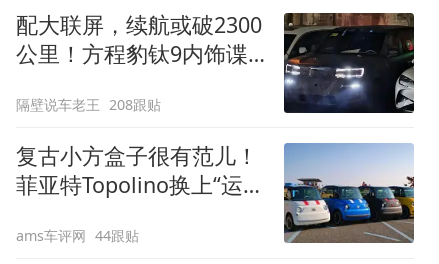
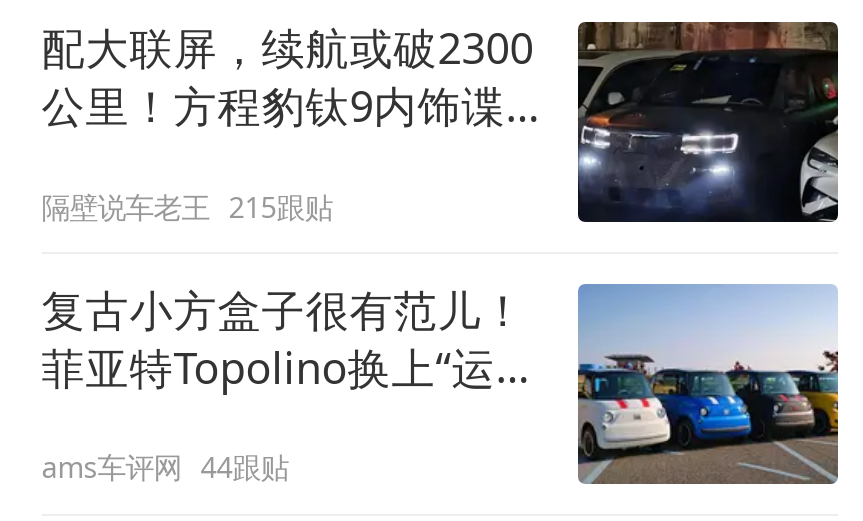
[16,95,161,114] 隔壁说车老王 208跟贴 -> [41,187,333,225] 隔壁说车老王 215跟贴

